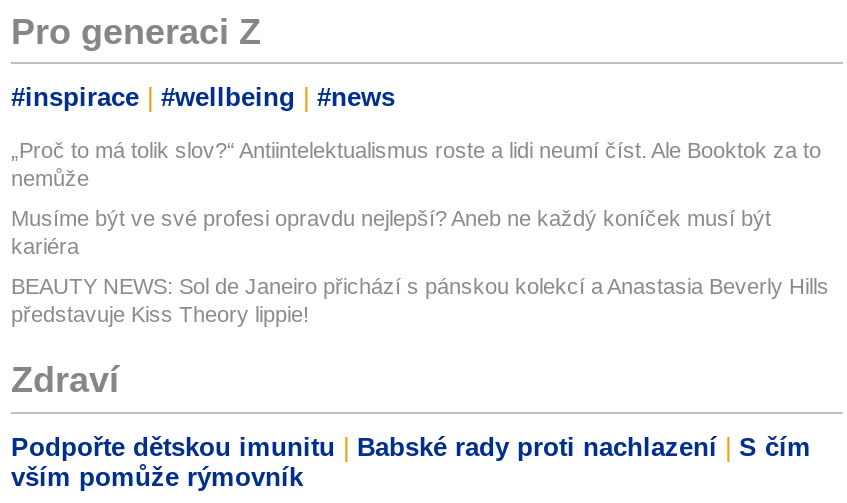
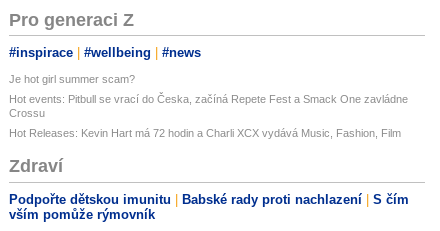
[11,139,821,191] „Proč to má tolik slov?“ Antiintelektualismus roste a lidi neumí číst. Ale Booktok za to | nemůže -> [9,73,135,85] Je hot girl summer scam?
[11,207,771,259] Musíme být ve své profesi opravdu nejlepší? Aneb ne každý koníček musí být | kariéra -> [9,93,408,119] Hot events: Pitbull se vrací do Česka, začíná Repete Fest a Smack One zavládne | Crossu
[11,275,829,327] BEAUTY NEWS: Sol de Janeiro přichází s pánskou kolekcí a Anastasia Beverly Hills | představuje Kiss Theory lippie! -> [9,127,401,139] Hot Releases: Kevin Hart má 72 hodin a Charli XCX vydává Music, Fashion, Film

